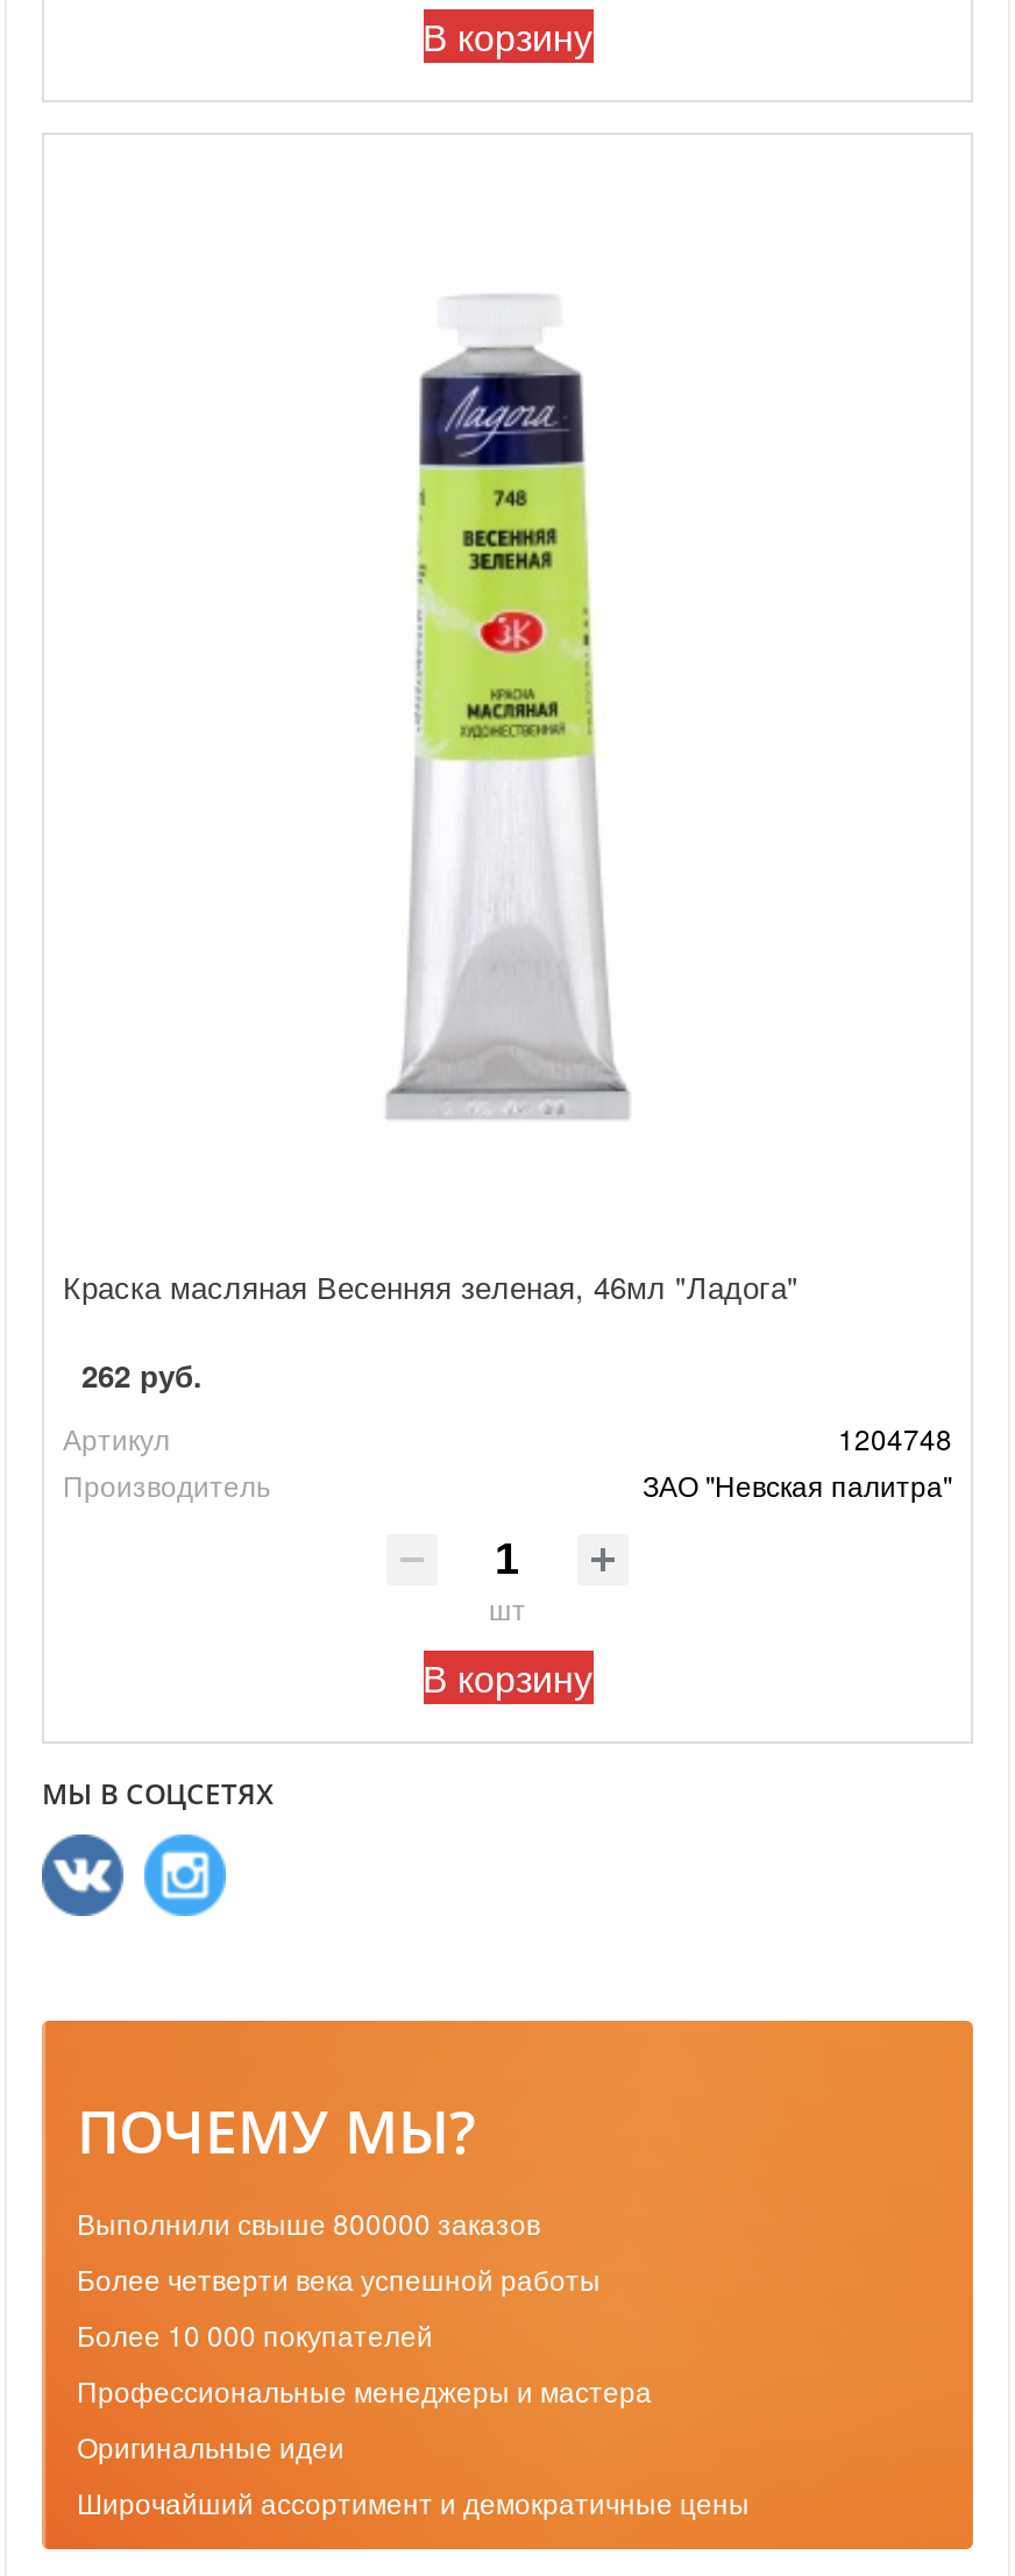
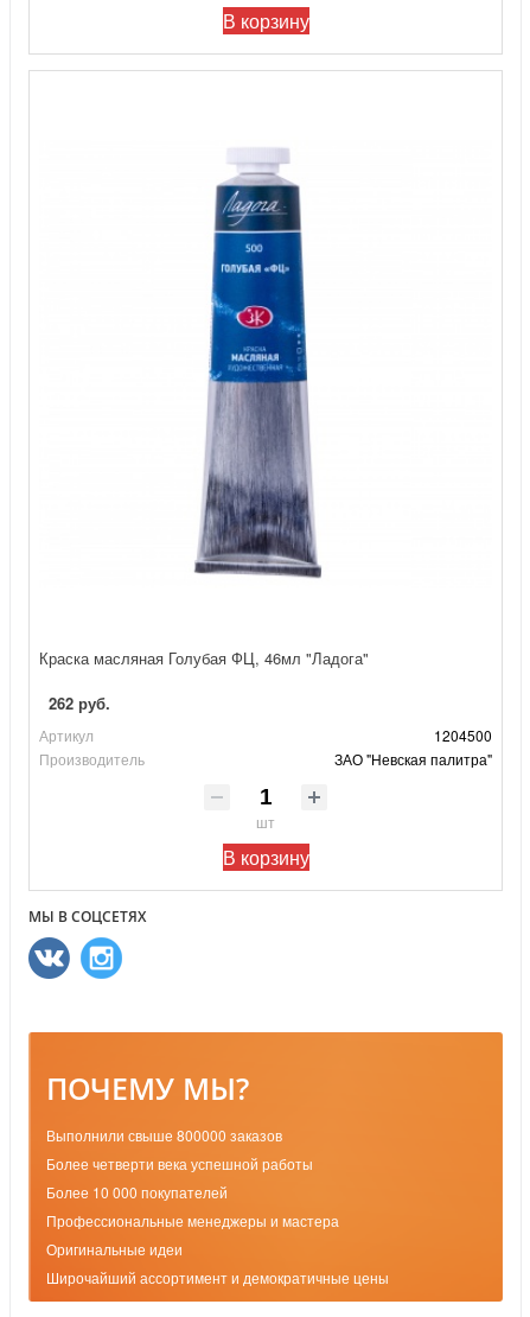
[368,317,631,1129] [image] -> [193,163,327,579] [image]
[63,1263,798,1307] Краска масляная Весенняя зеленая, 46мл "Ладога" -> [39,646,369,669] Краска масляная Голубая ФЦ, 46мл "Ладога"
[838,1417,952,1456] 1204748 -> [434,724,492,745] 1204500

